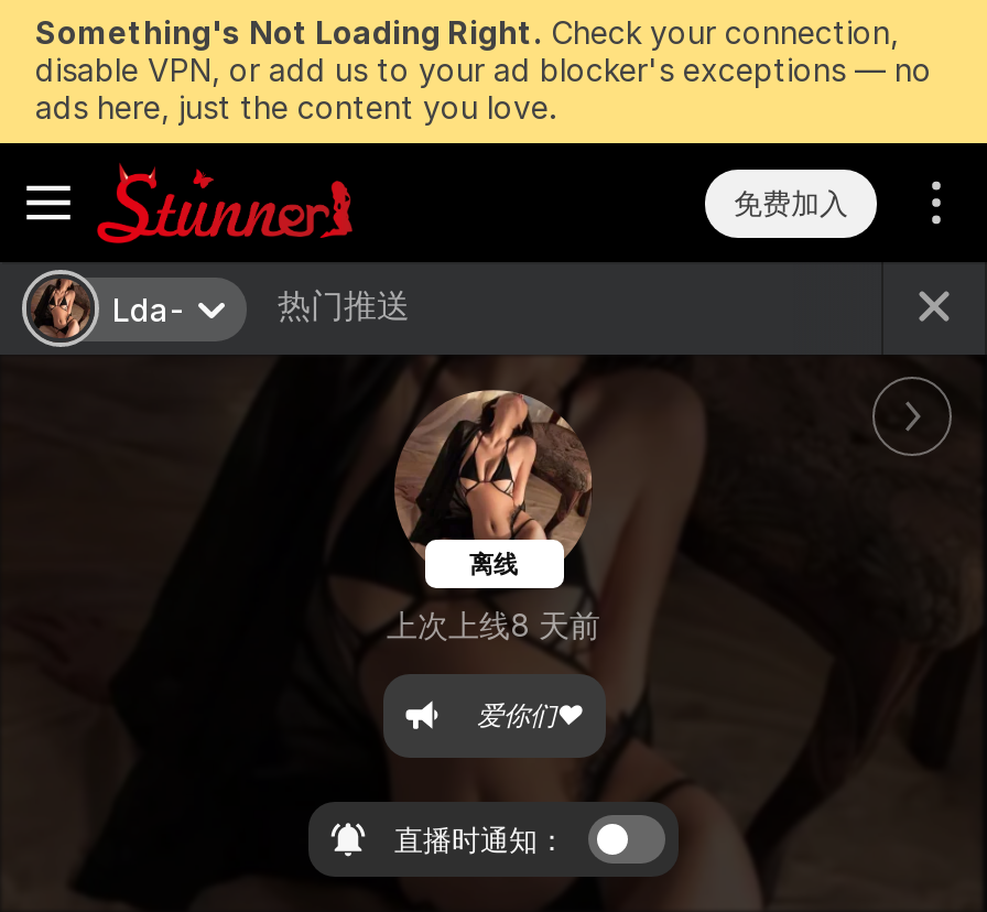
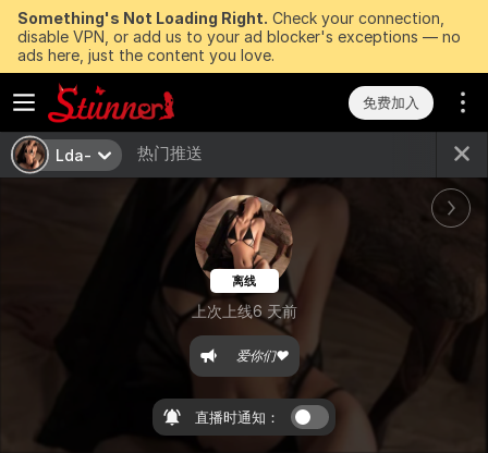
[387,606,600,643] 上次上线8 天前 -> [191,302,297,320] 上次上线6 天前

